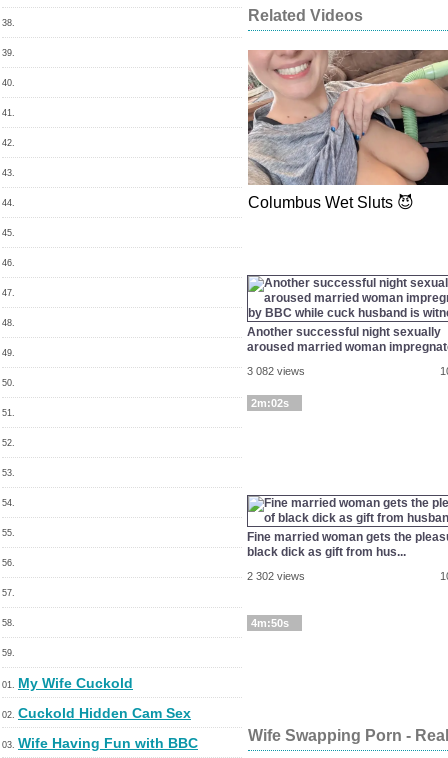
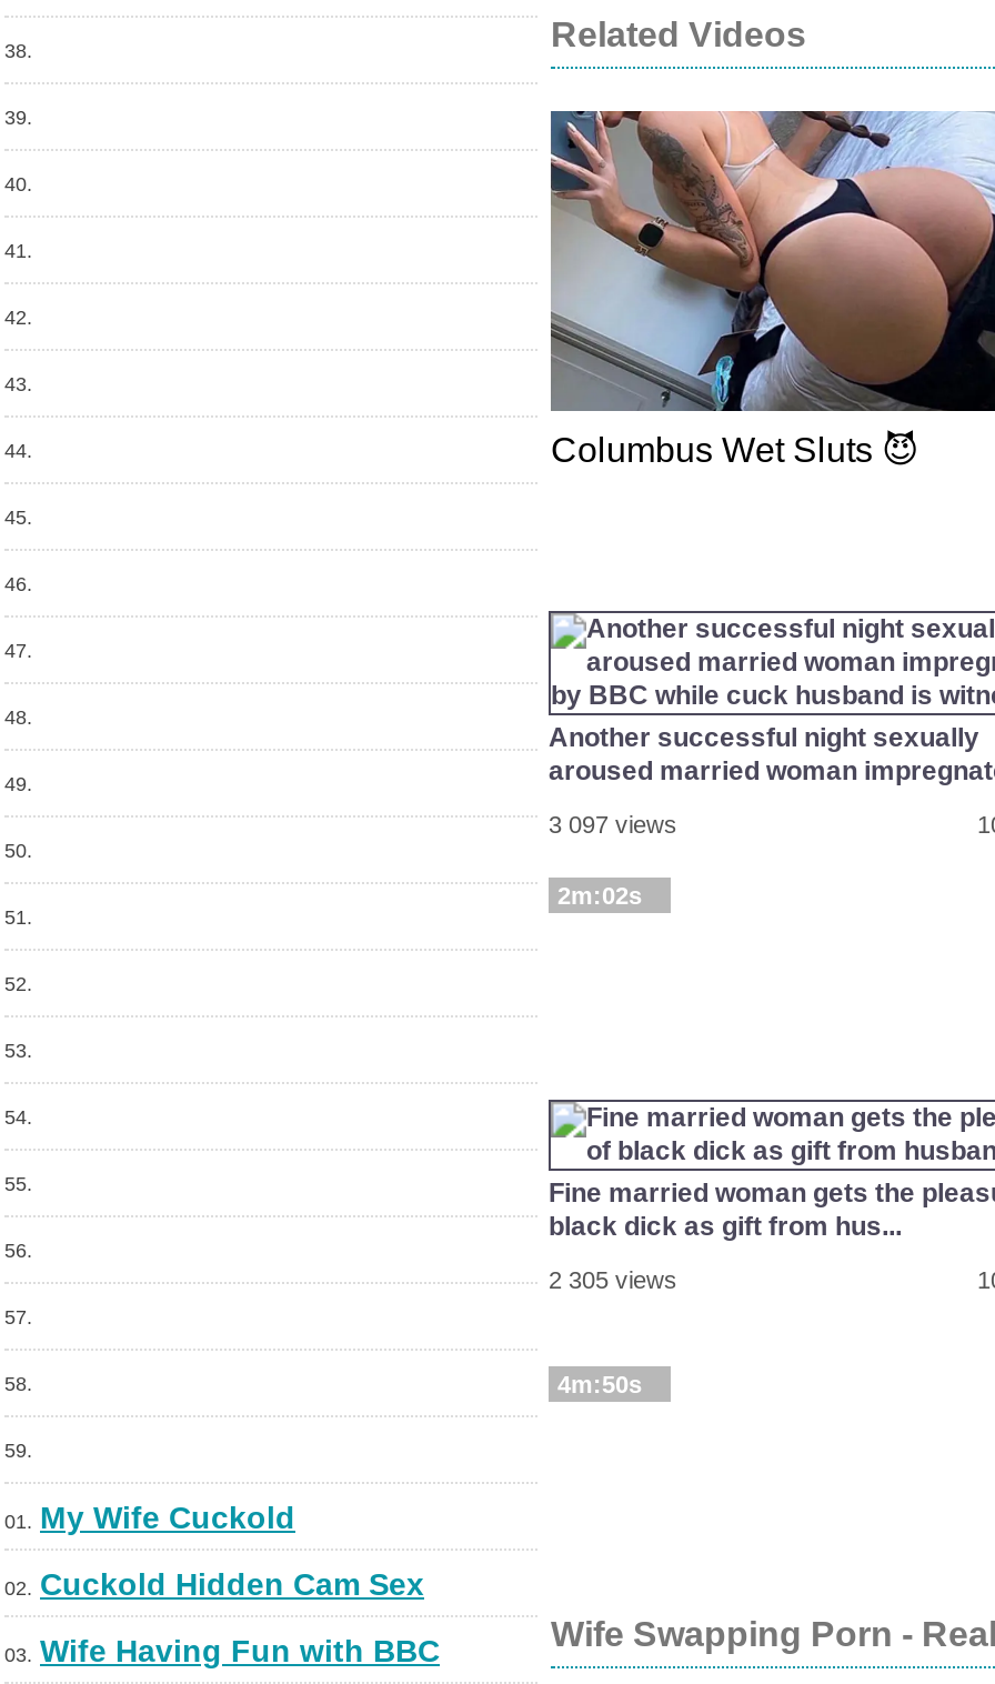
[248,49,445,186] [image] -> [549,109,988,413] [image]
[247,365,305,377] 3 082 views -> [549,811,677,838] 3 097 views
[247,570,305,582] 2 302 views -> [549,1266,677,1293] 2 305 views

